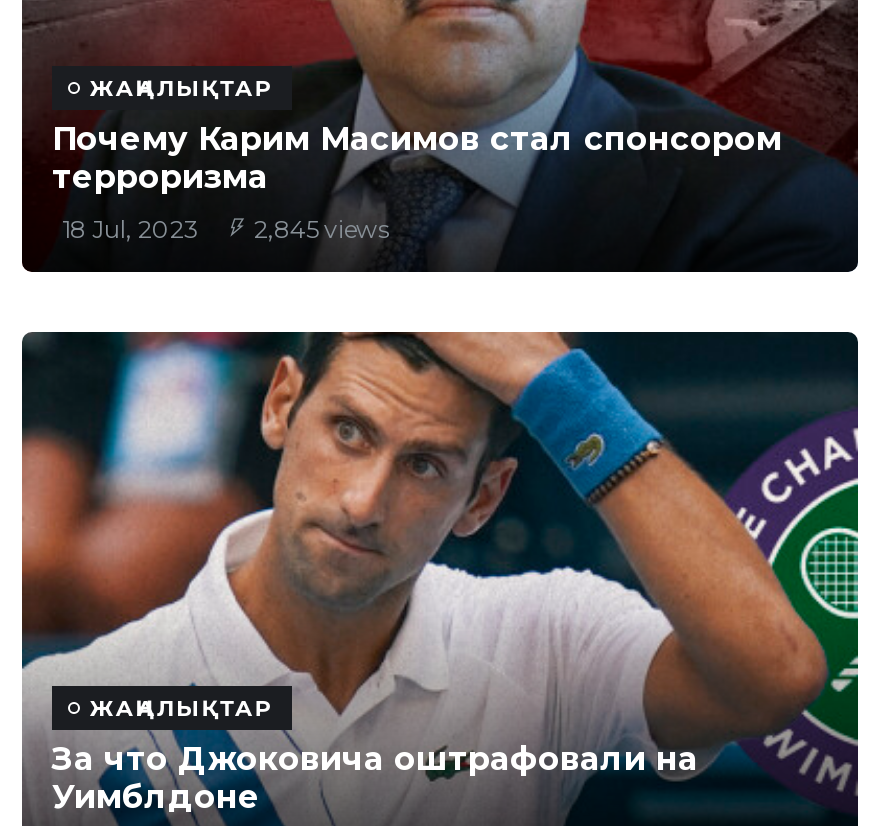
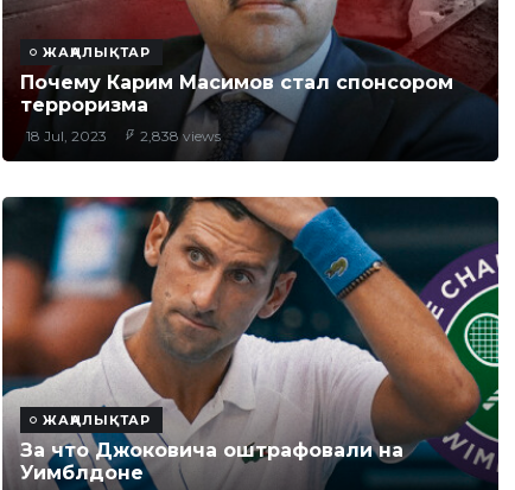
[62,214,388,244] 18 Jul, 2023 2,845 views -> [26,127,221,145] 18 Jul, 2023 2,838 views

